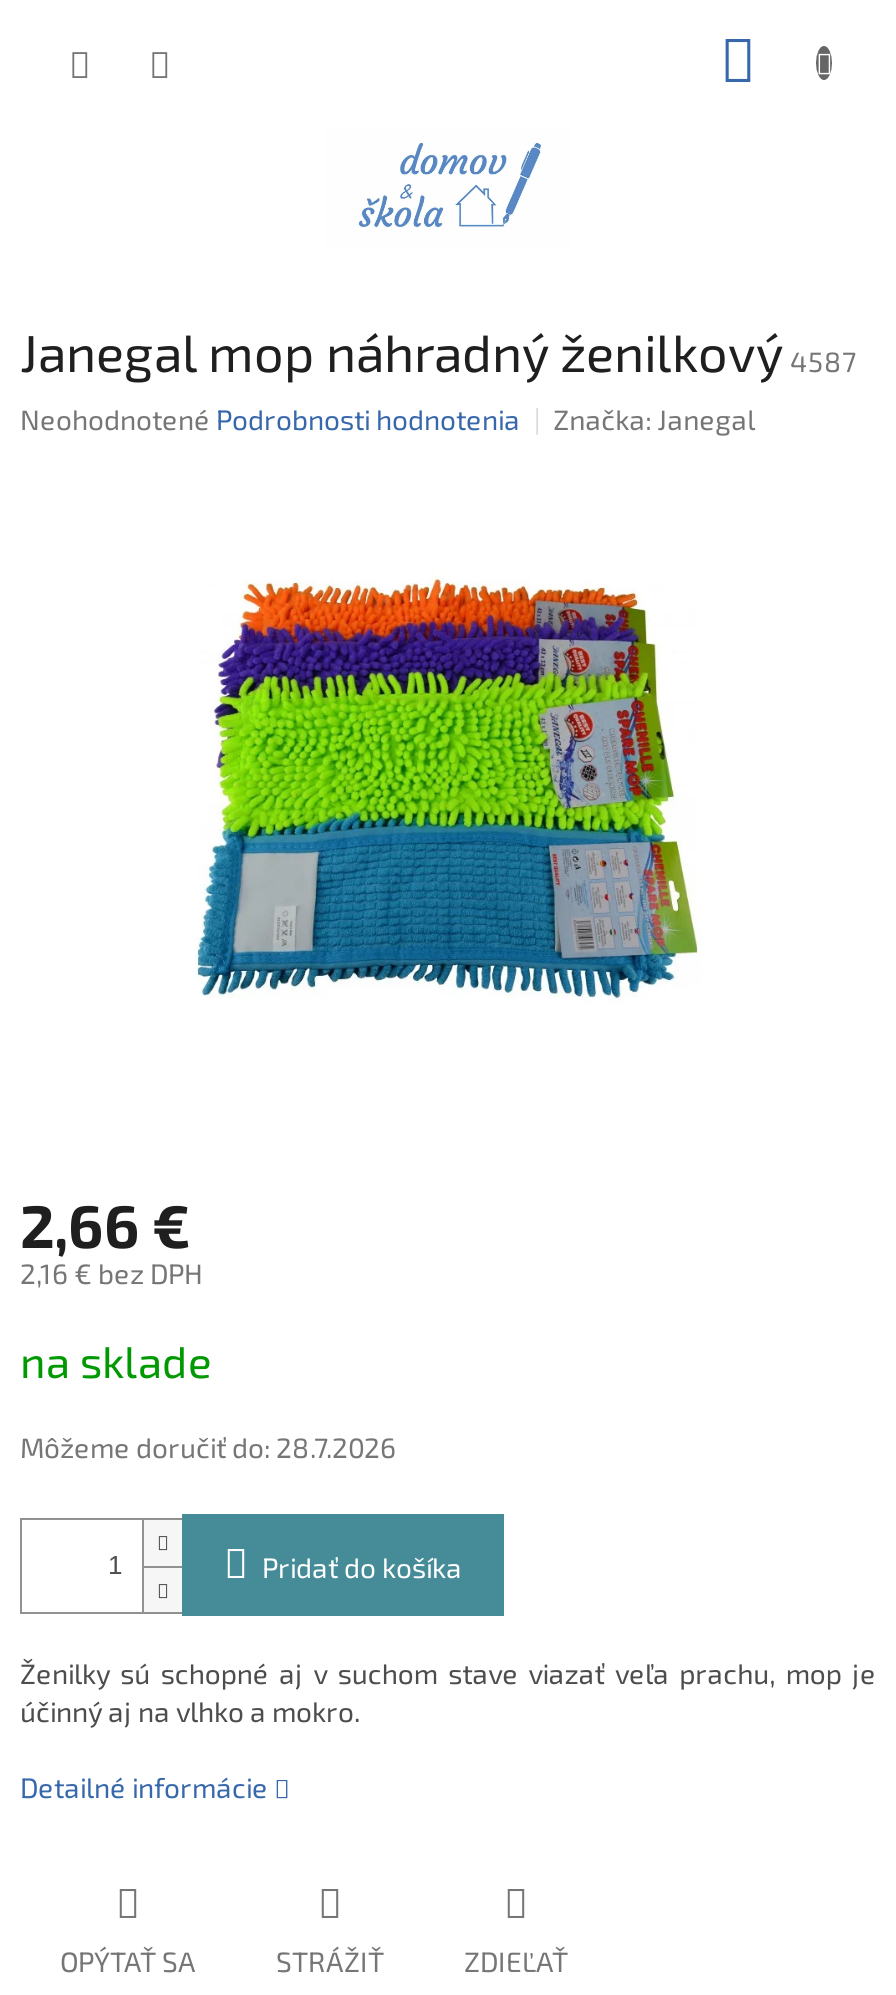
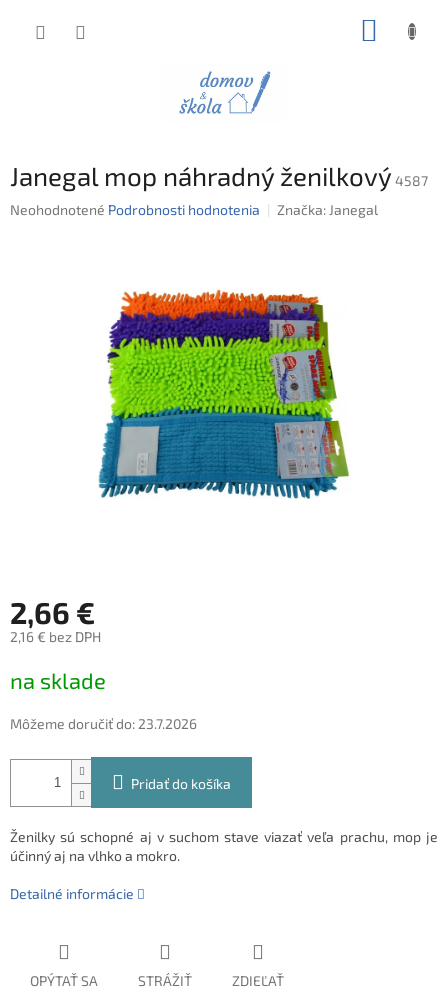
[20,1431,396,1465] Môžeme doručiť do: 28.7.2026 -> [10,715,197,732] Môžeme doručiť do: 23.7.2026

